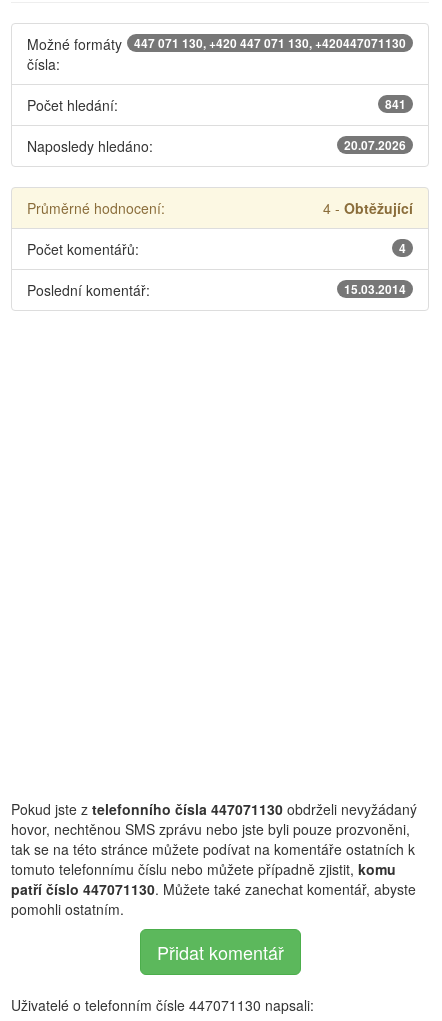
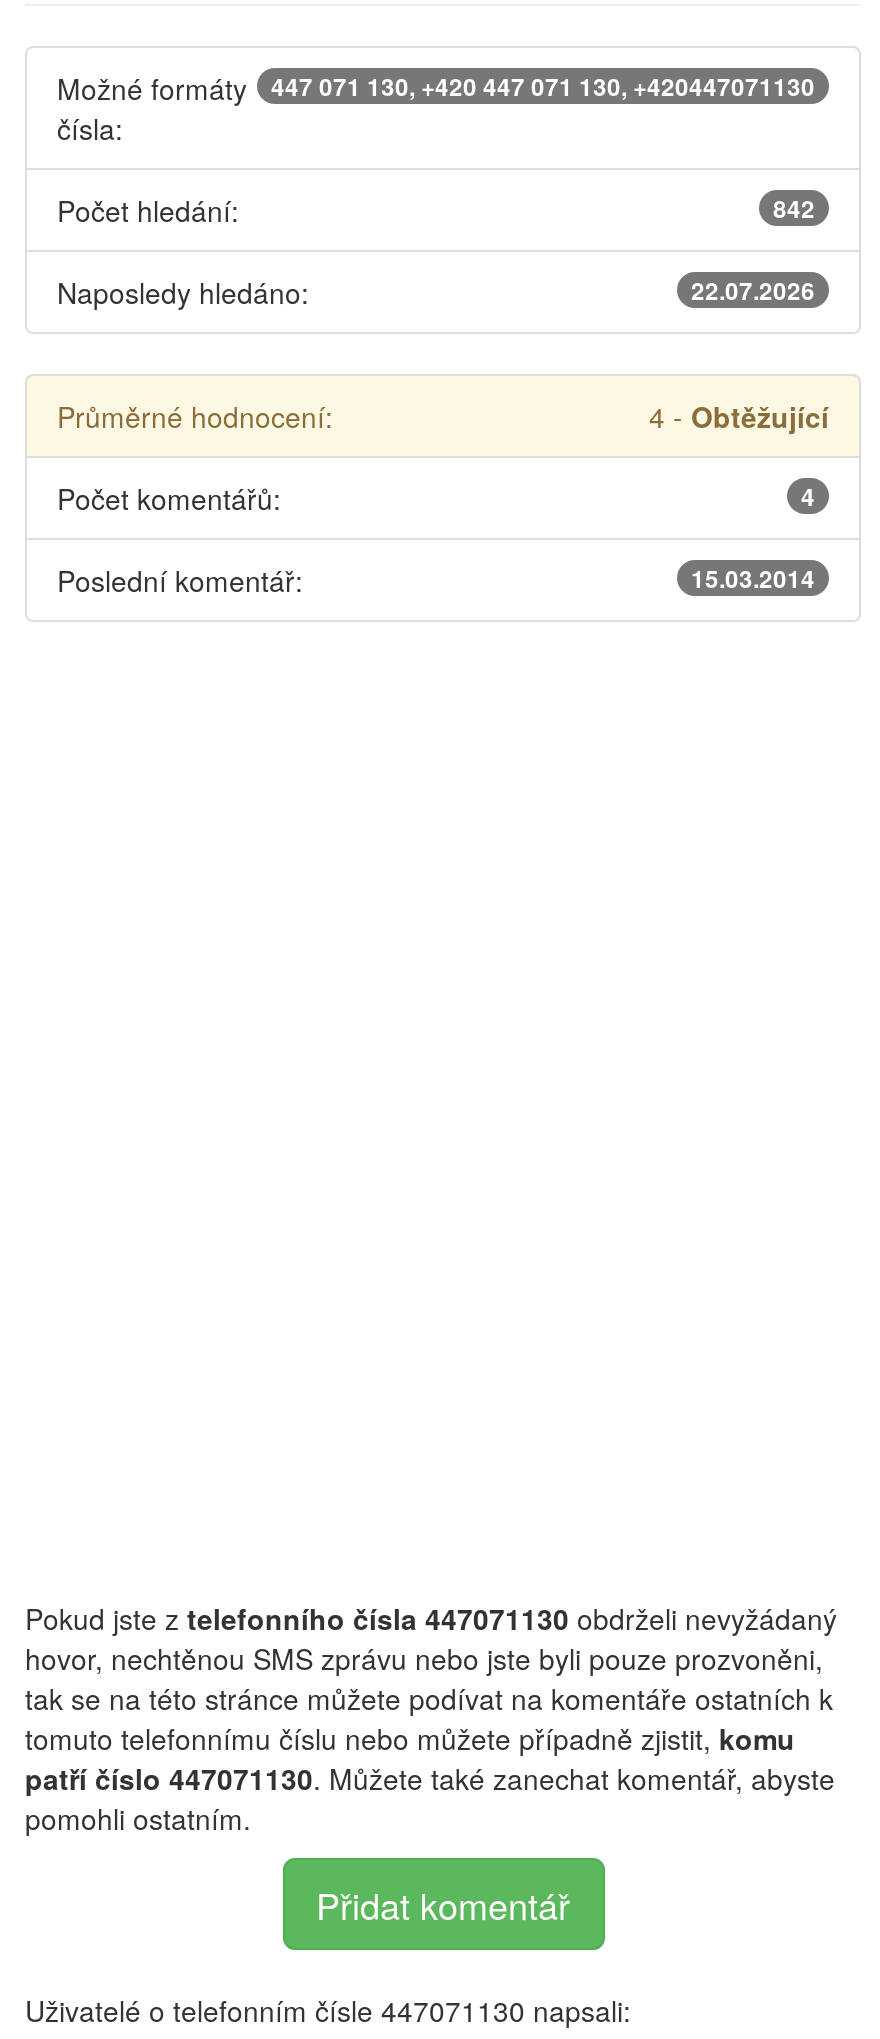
[385,95,406,113] 841 -> [773,190,815,226] 842
[344,136,406,154] 20.07.2026 -> [691,272,815,308] 22.07.2026

